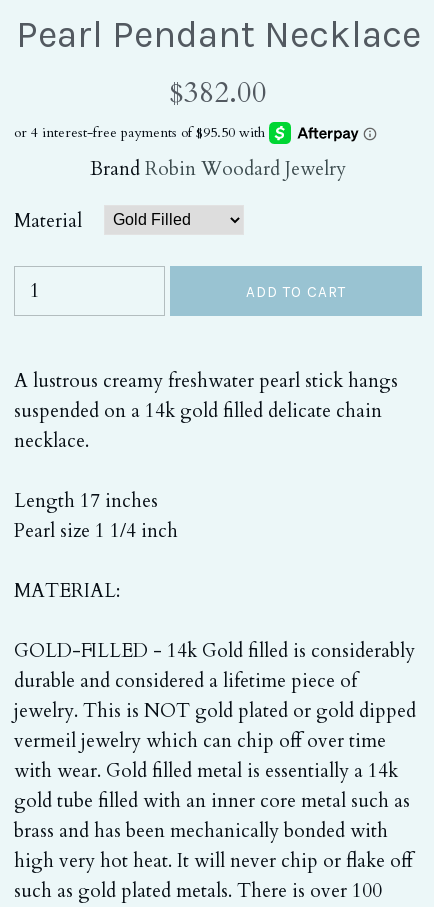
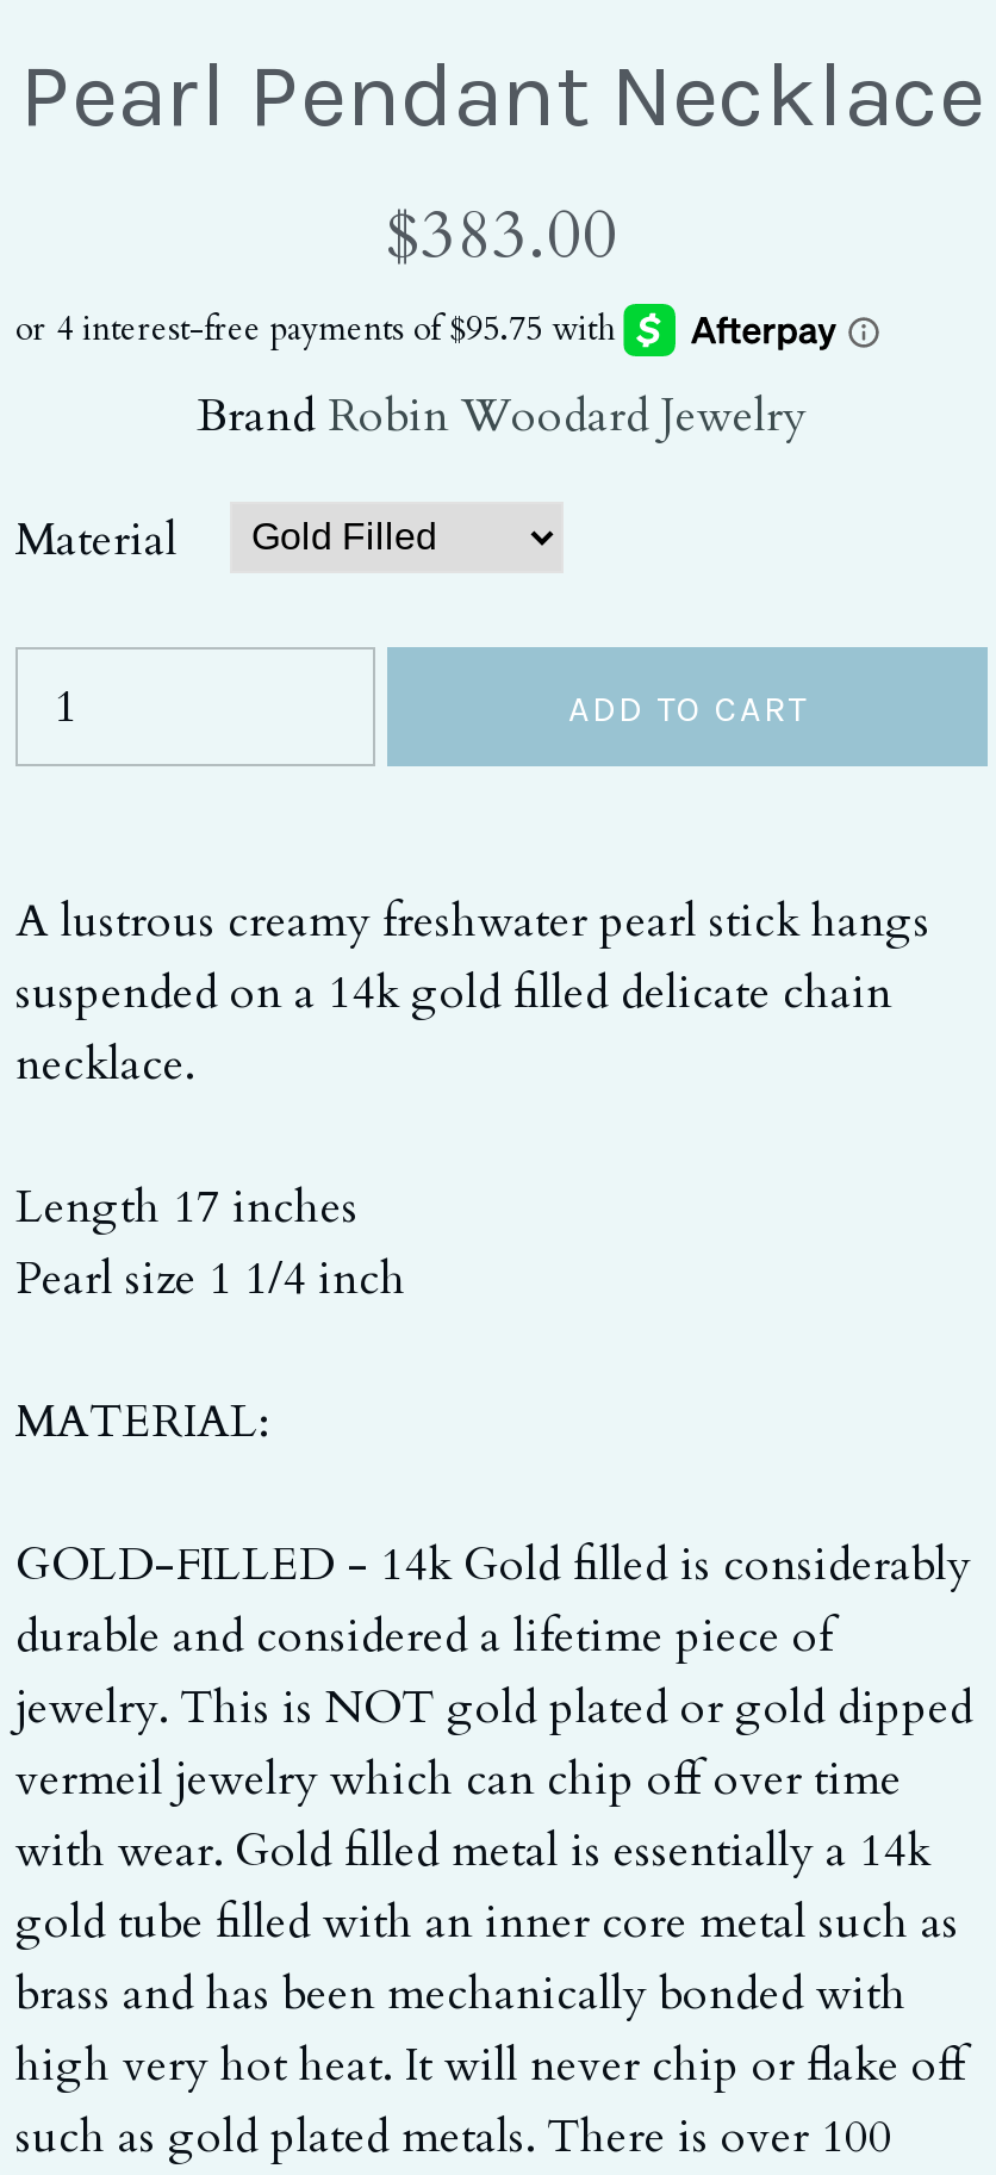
[169,74,267,112] $382.00 -> [385,190,618,281] $383.00

